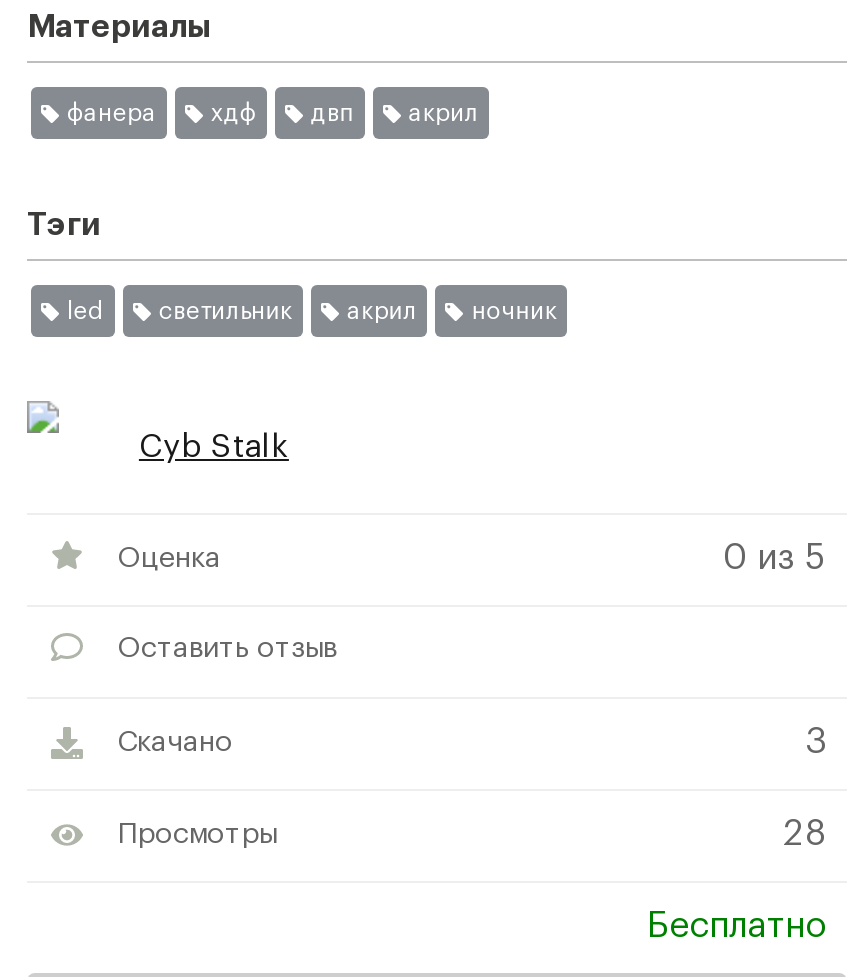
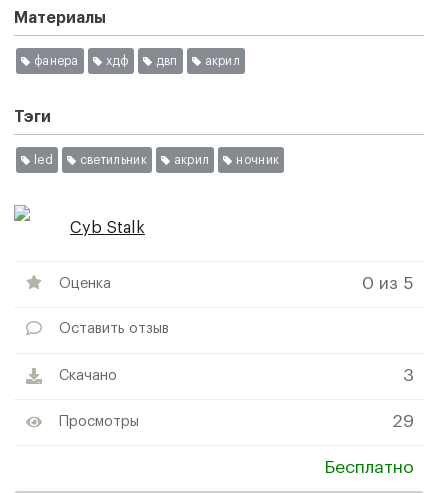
[783,816,827,850] 28 -> [392,413,414,430] 29

